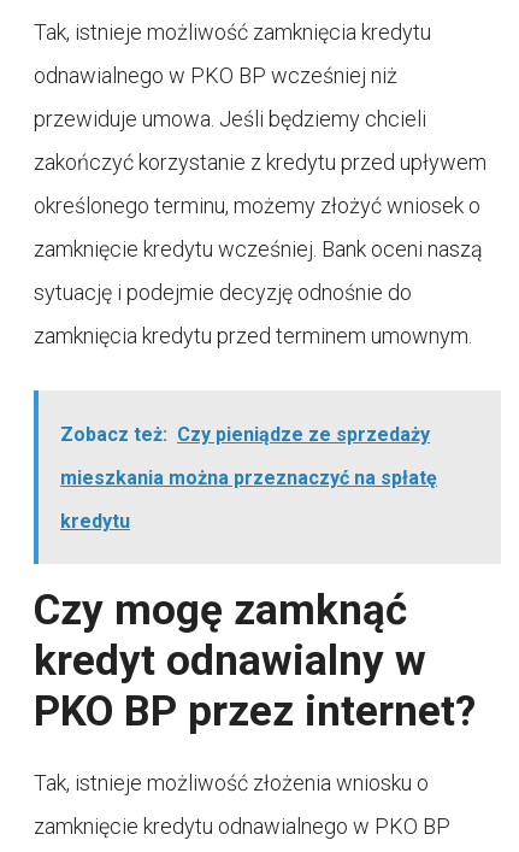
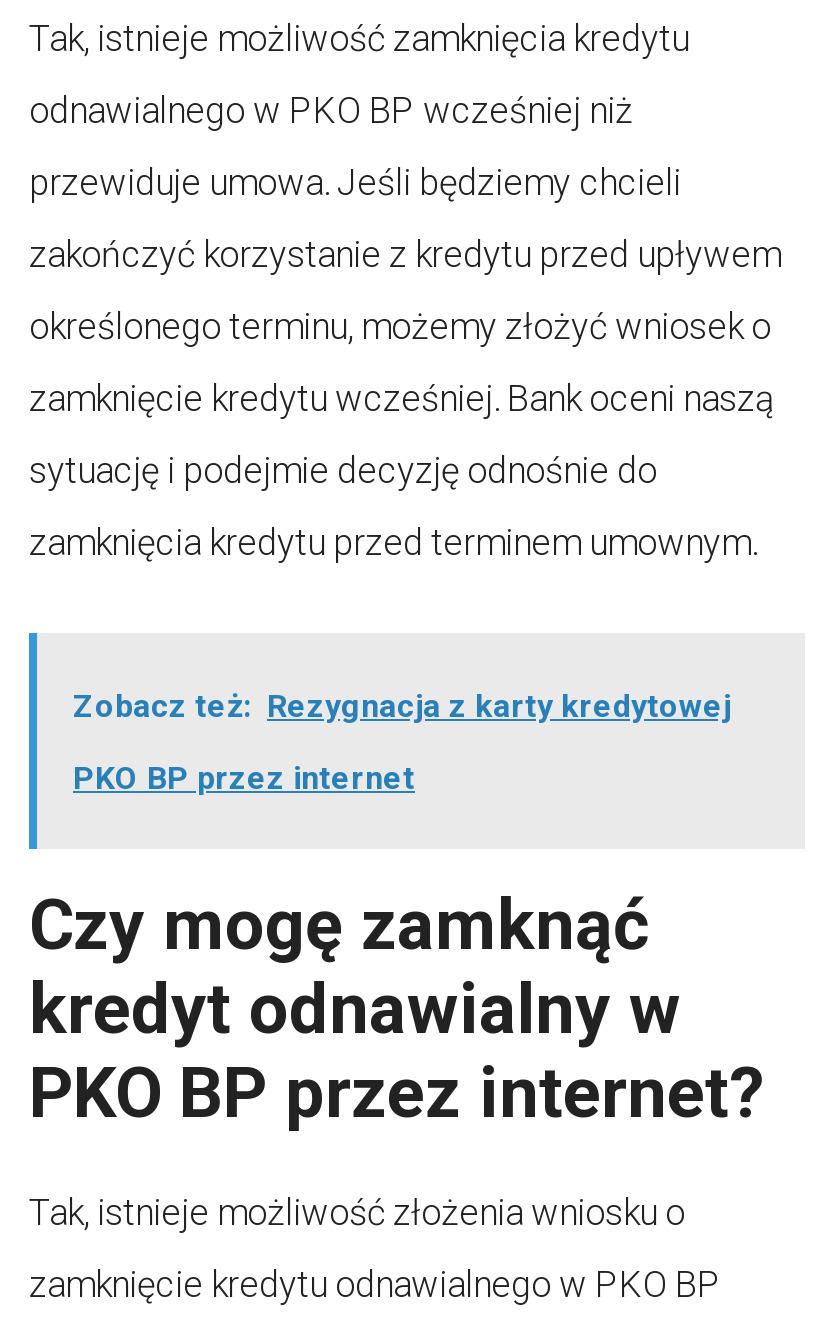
[60,423,437,532] Zobacz też: Czy pieniądze ze sprzedaży | mieszkania można przeznaczyć na spłatę | kredytu -> [73,686,731,796] Zobacz też: Rezygnacja z karty kredytowej | PKO BP przez internet

